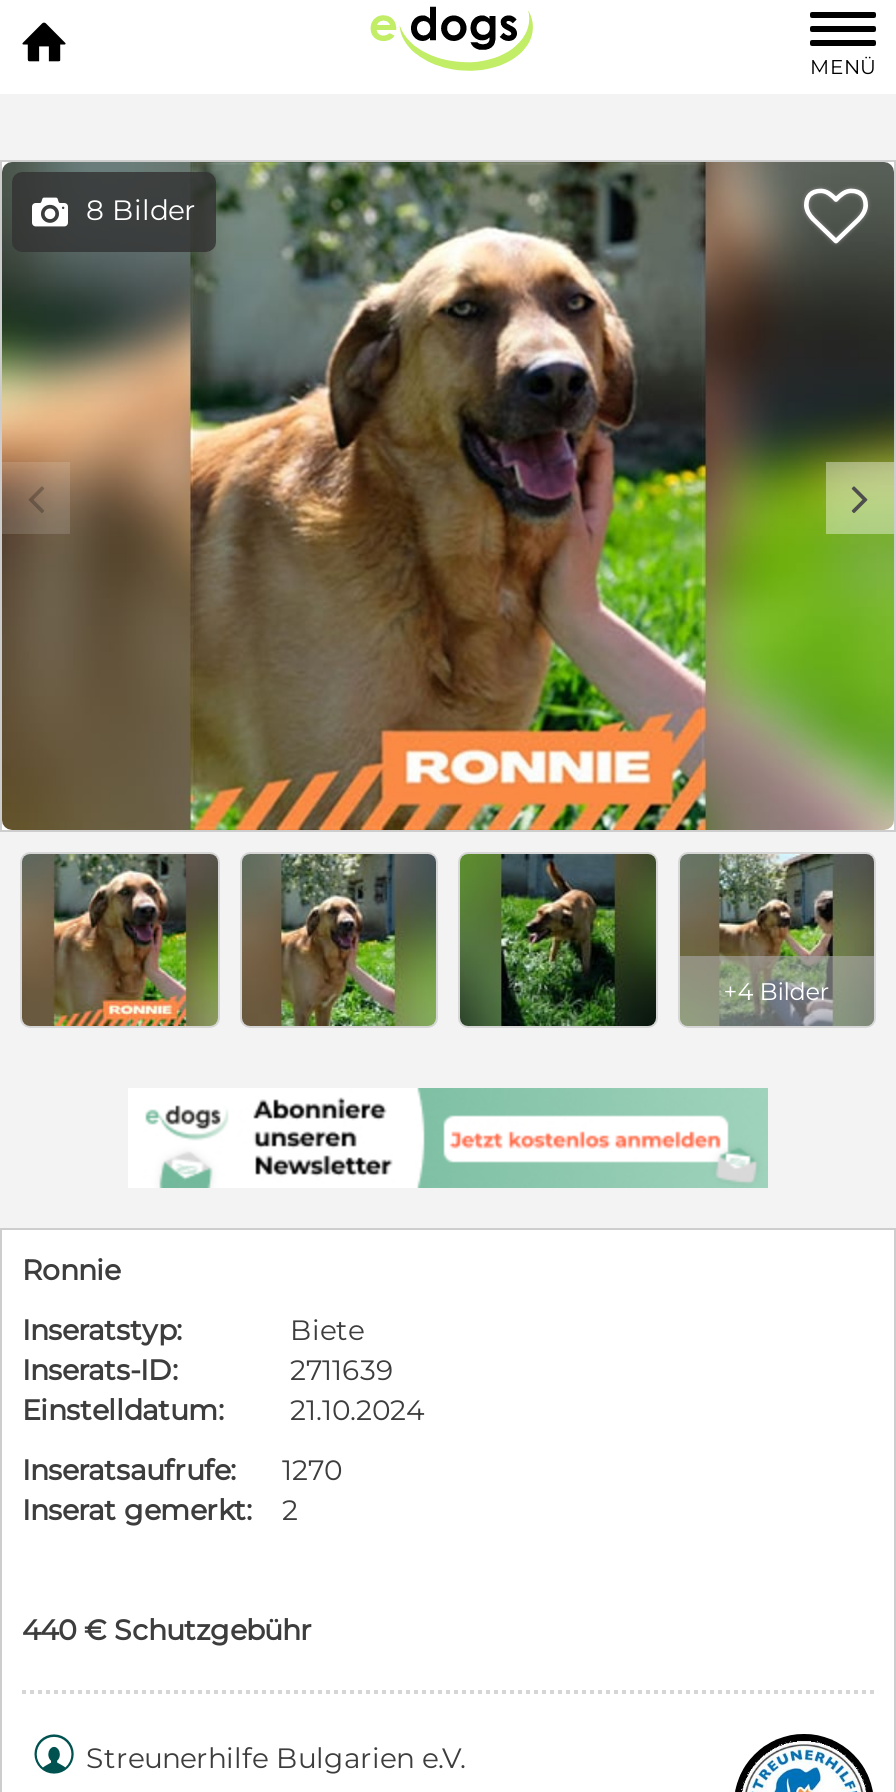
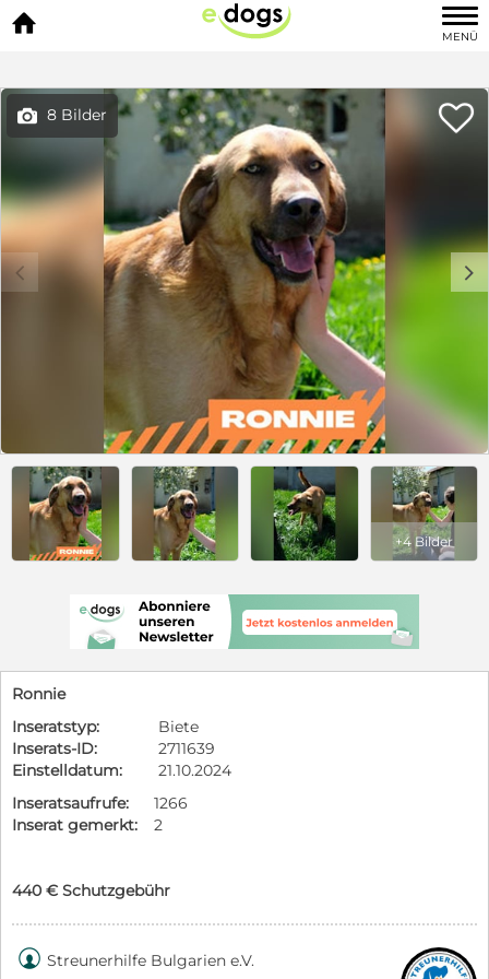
[22,1452,342,1488] Inseratsaufrufe: 1270 -> [12,793,188,813] Inseratsaufrufe: 1266

